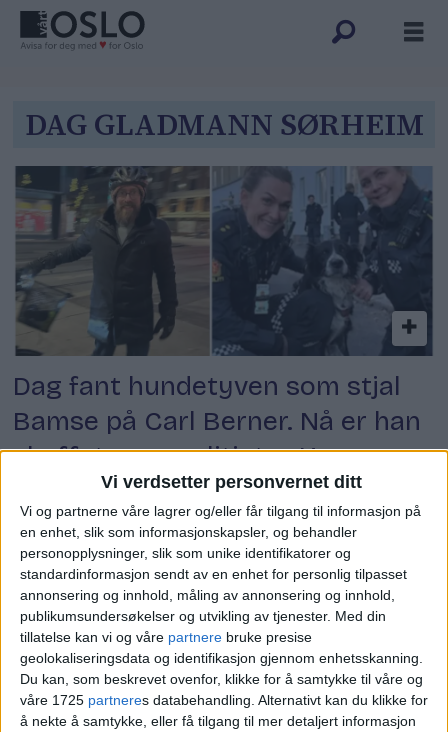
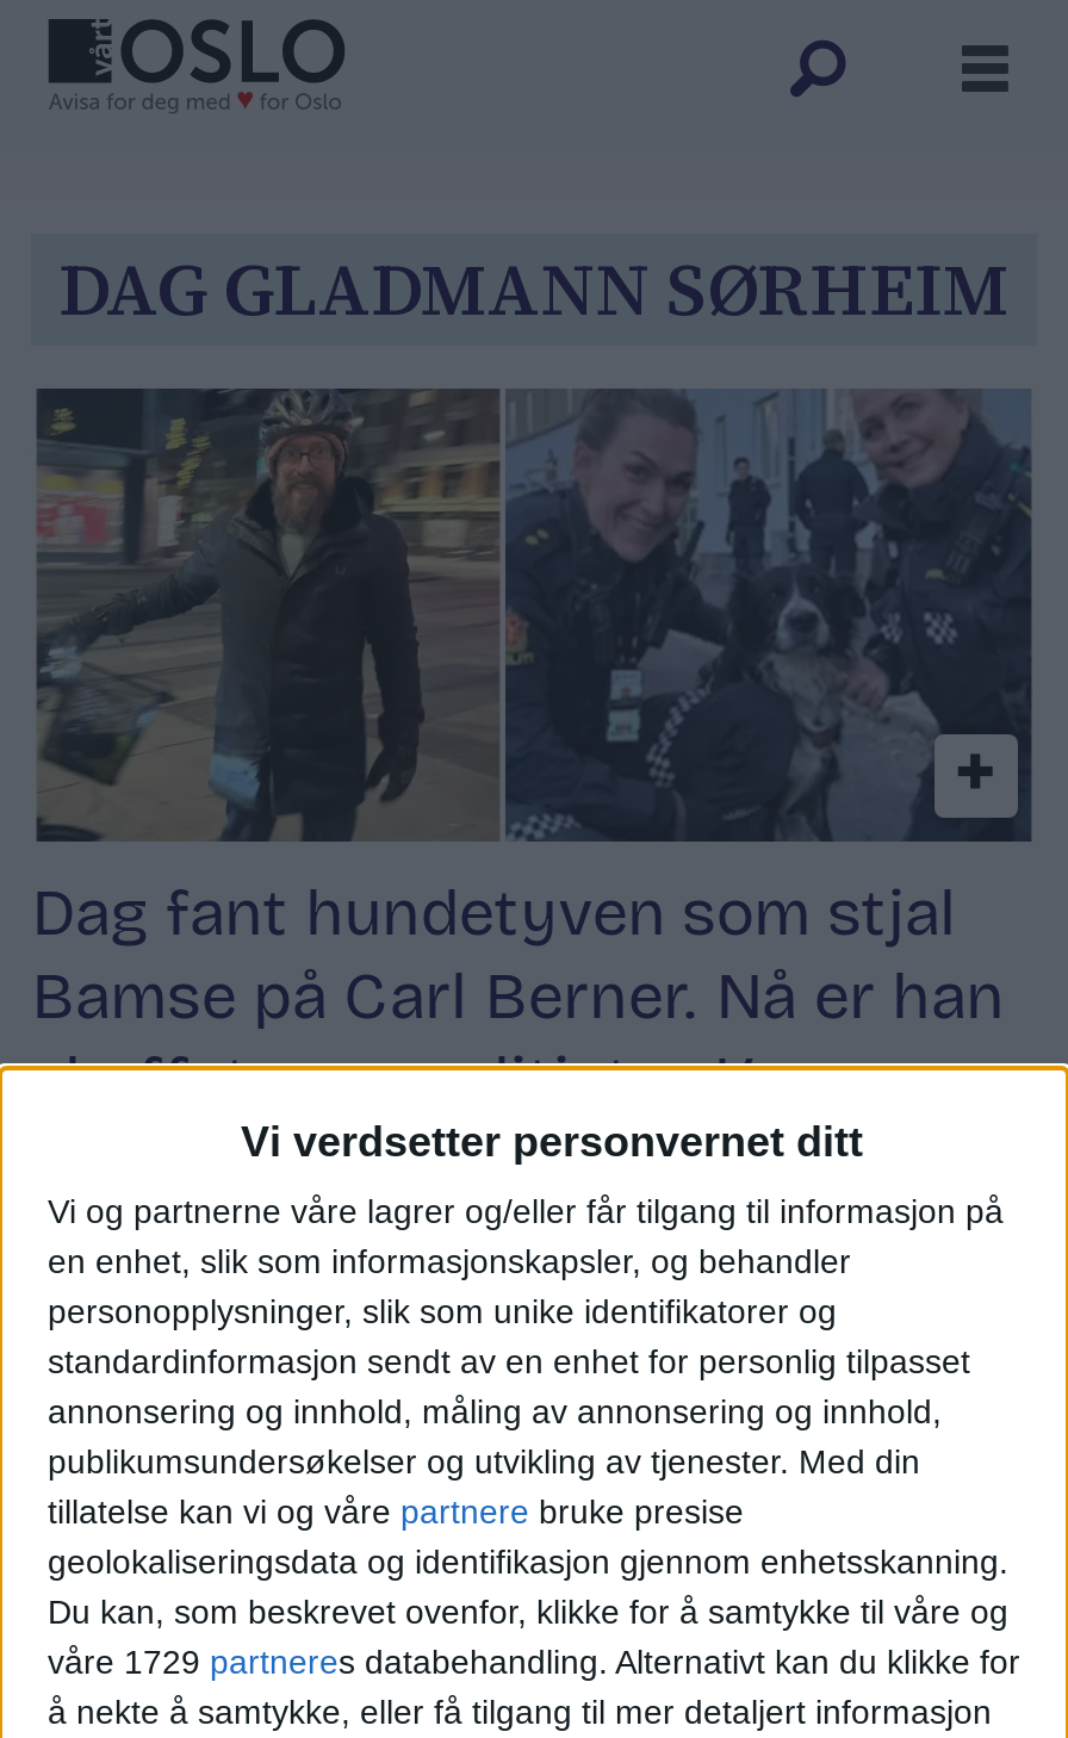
[20,692,428,708] våre 1725 partneres databehandling. Alternativt kan du klikke for -> [48,1643,1020,1681] våre 1729 partneres databehandling. Alternativt kan du klikke for

